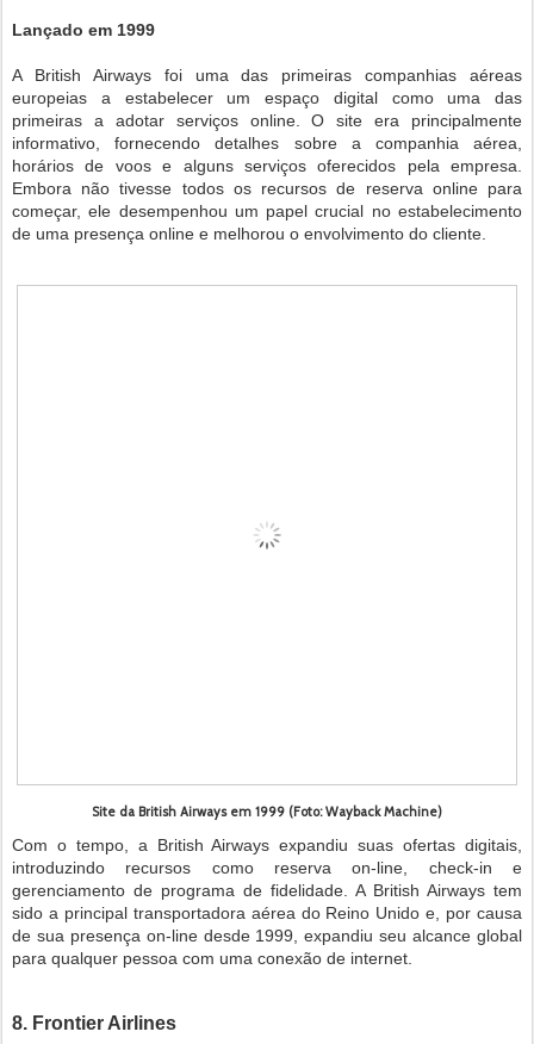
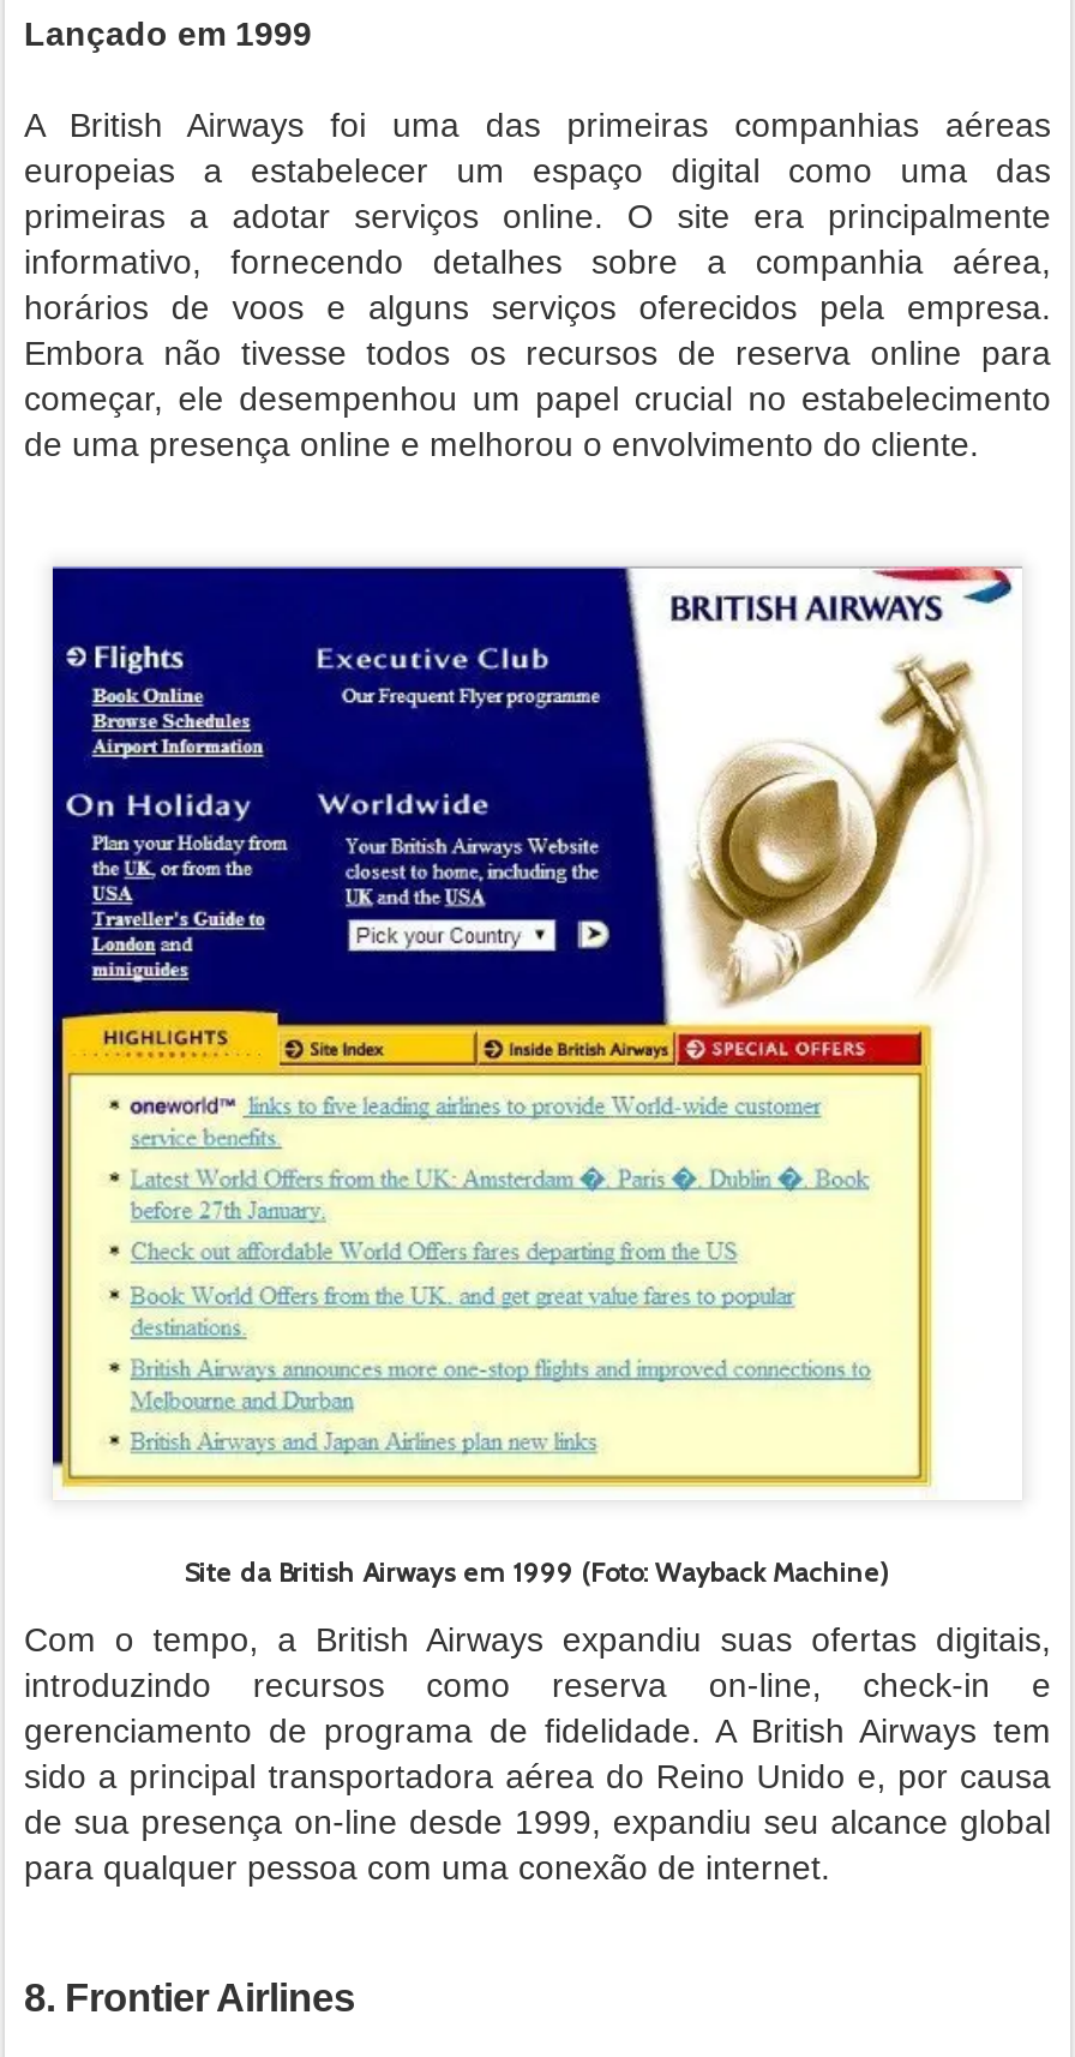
none -> [50,564,1020,1493] [image]

